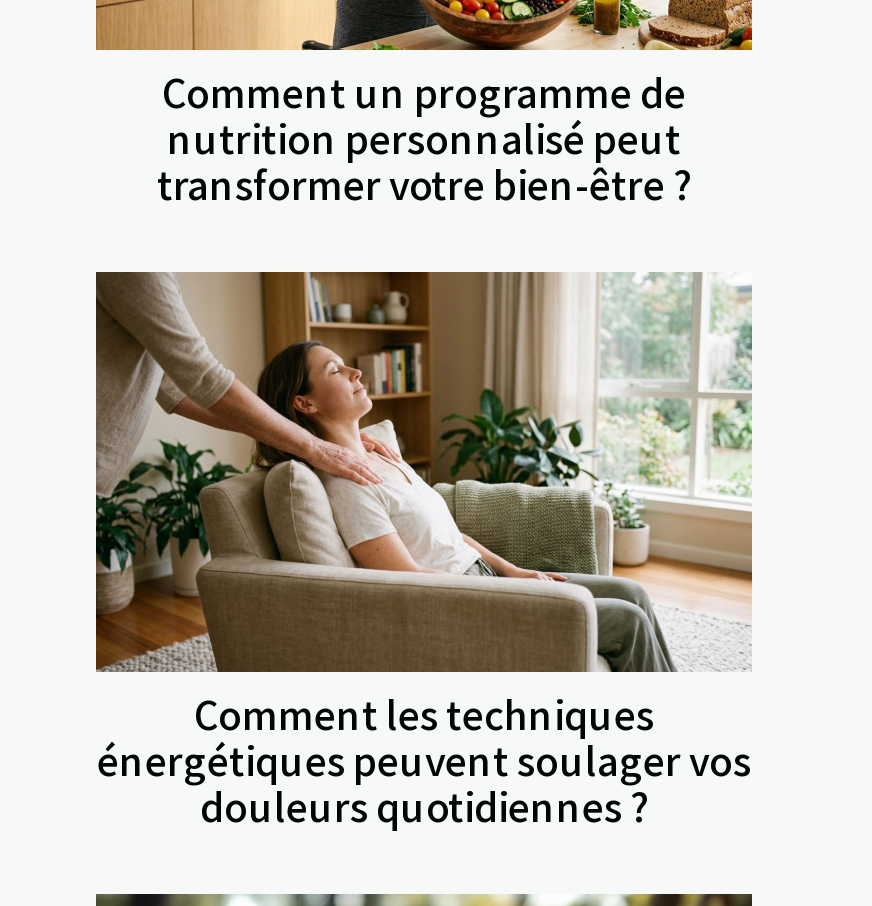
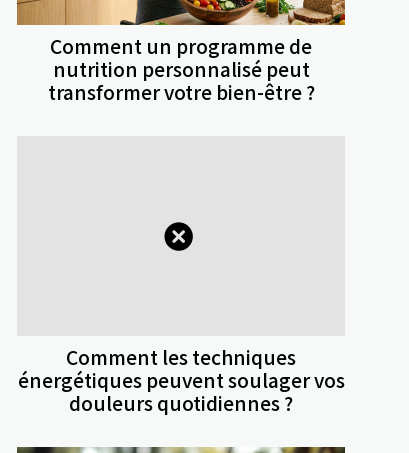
[94,270,754,674] [image] -> none

